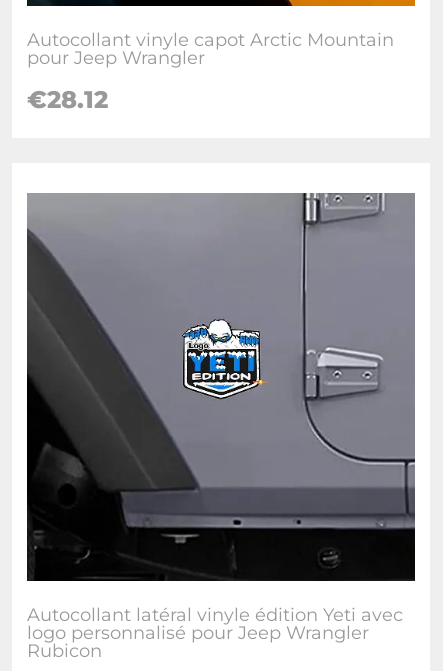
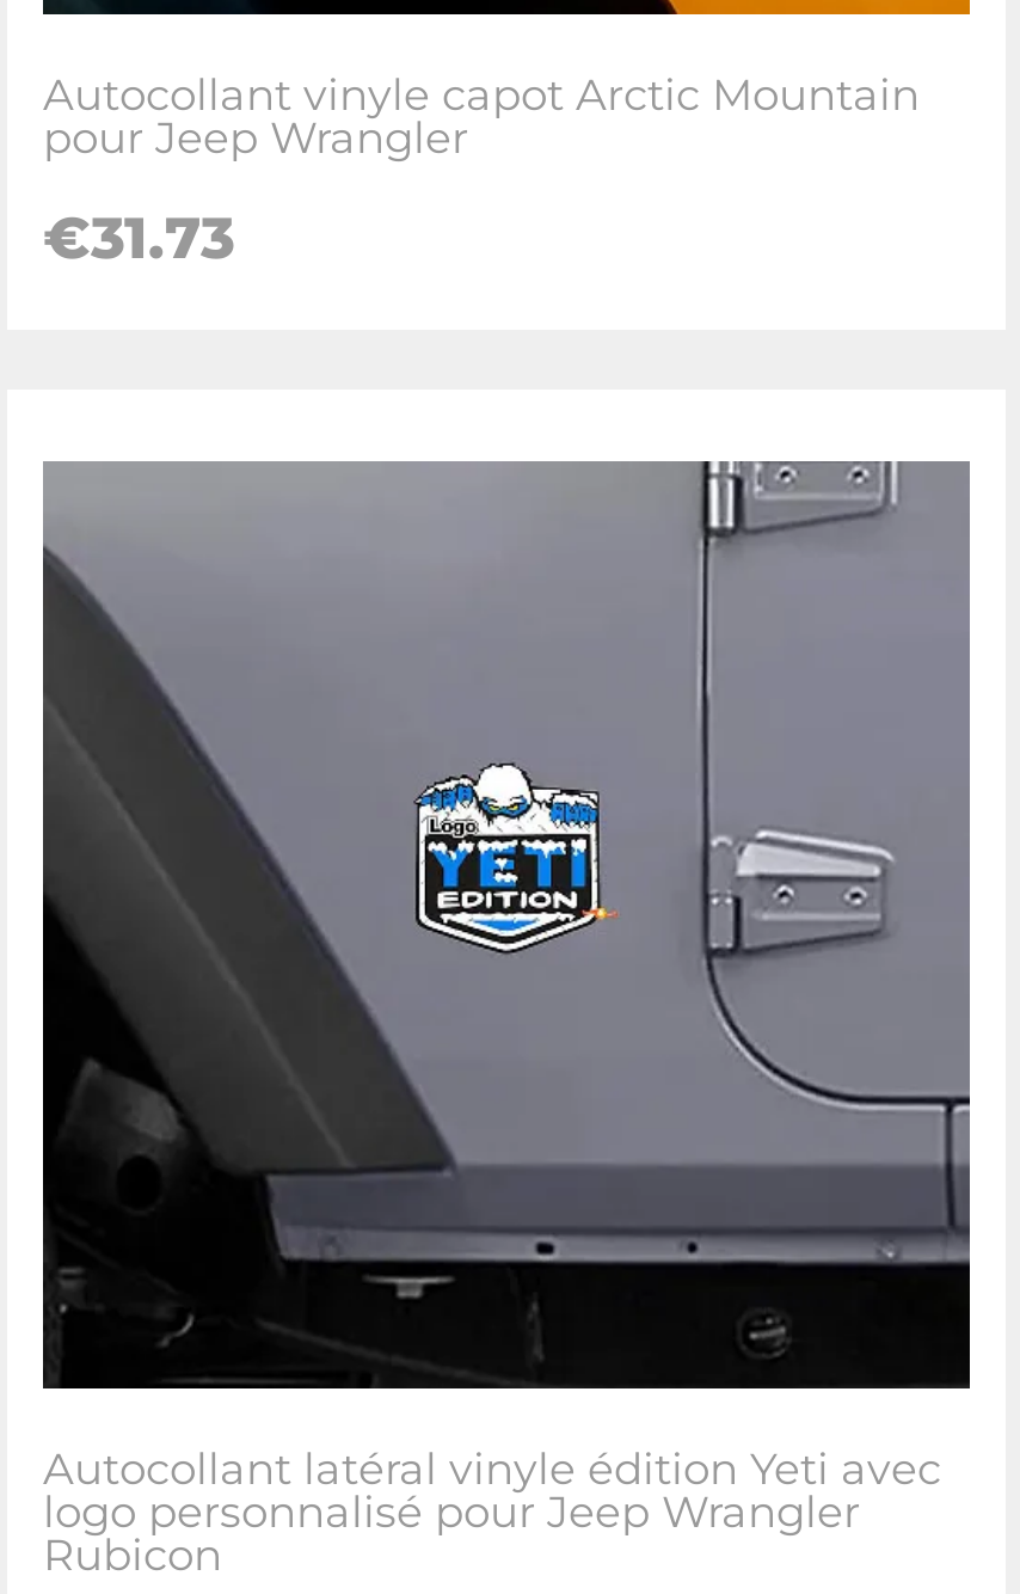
[27,85,108,114] €28.12 -> [43,204,234,273] €31.73

